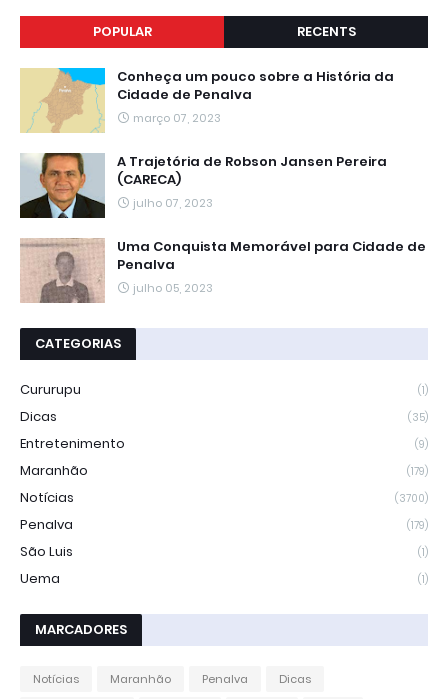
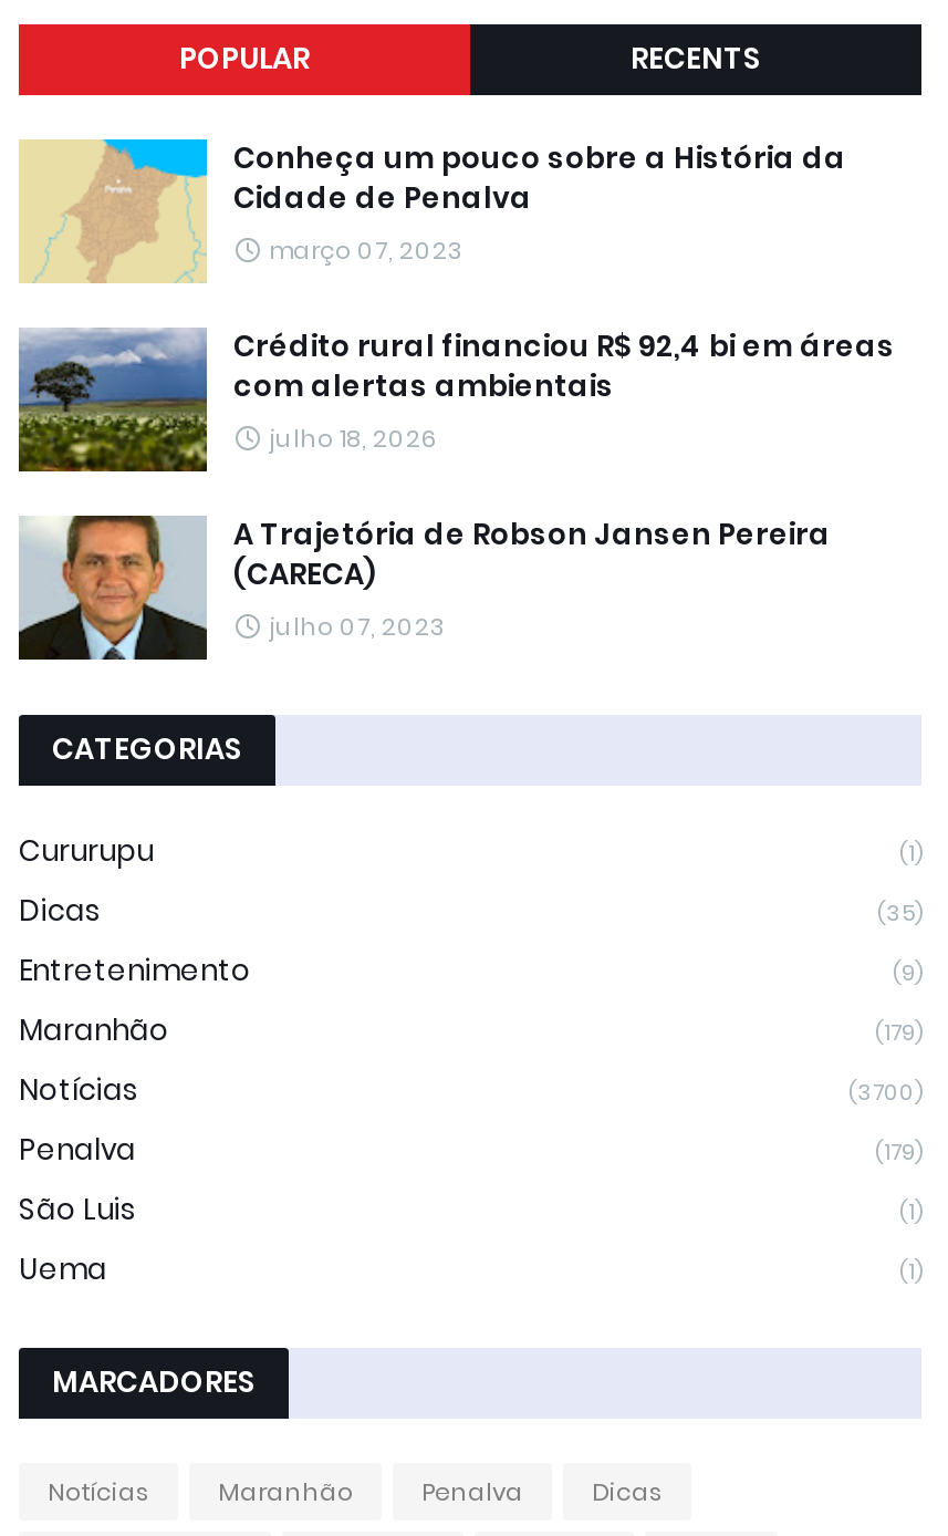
none -> [17,326,895,474] [image] | Crédito rural financiou R$ 92,4 bi em áreas | com alertas ambientais | julho 18, 2026
moved [20,152,387,220] -> [19,513,831,664]: [image] | A Trajetória de Robson Jansen Pereira | (CARECA) | julho 07, 2023
[20,237,426,304] [image] | Uma Conquista Memorável para Cidade de | Penalva | julho 05, 2023 -> none

